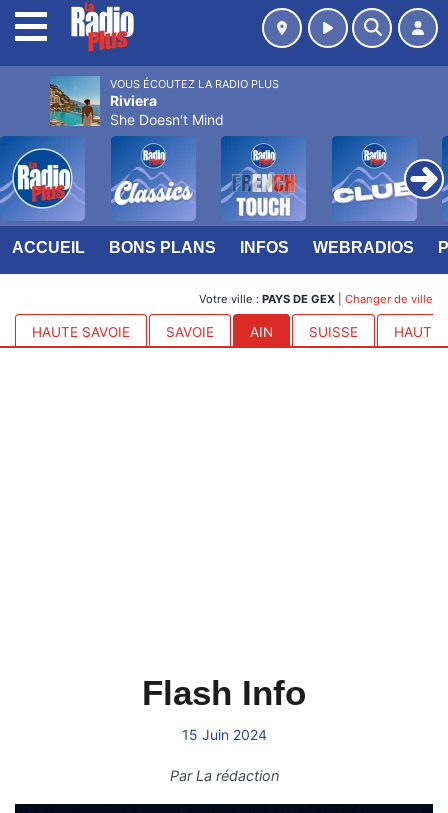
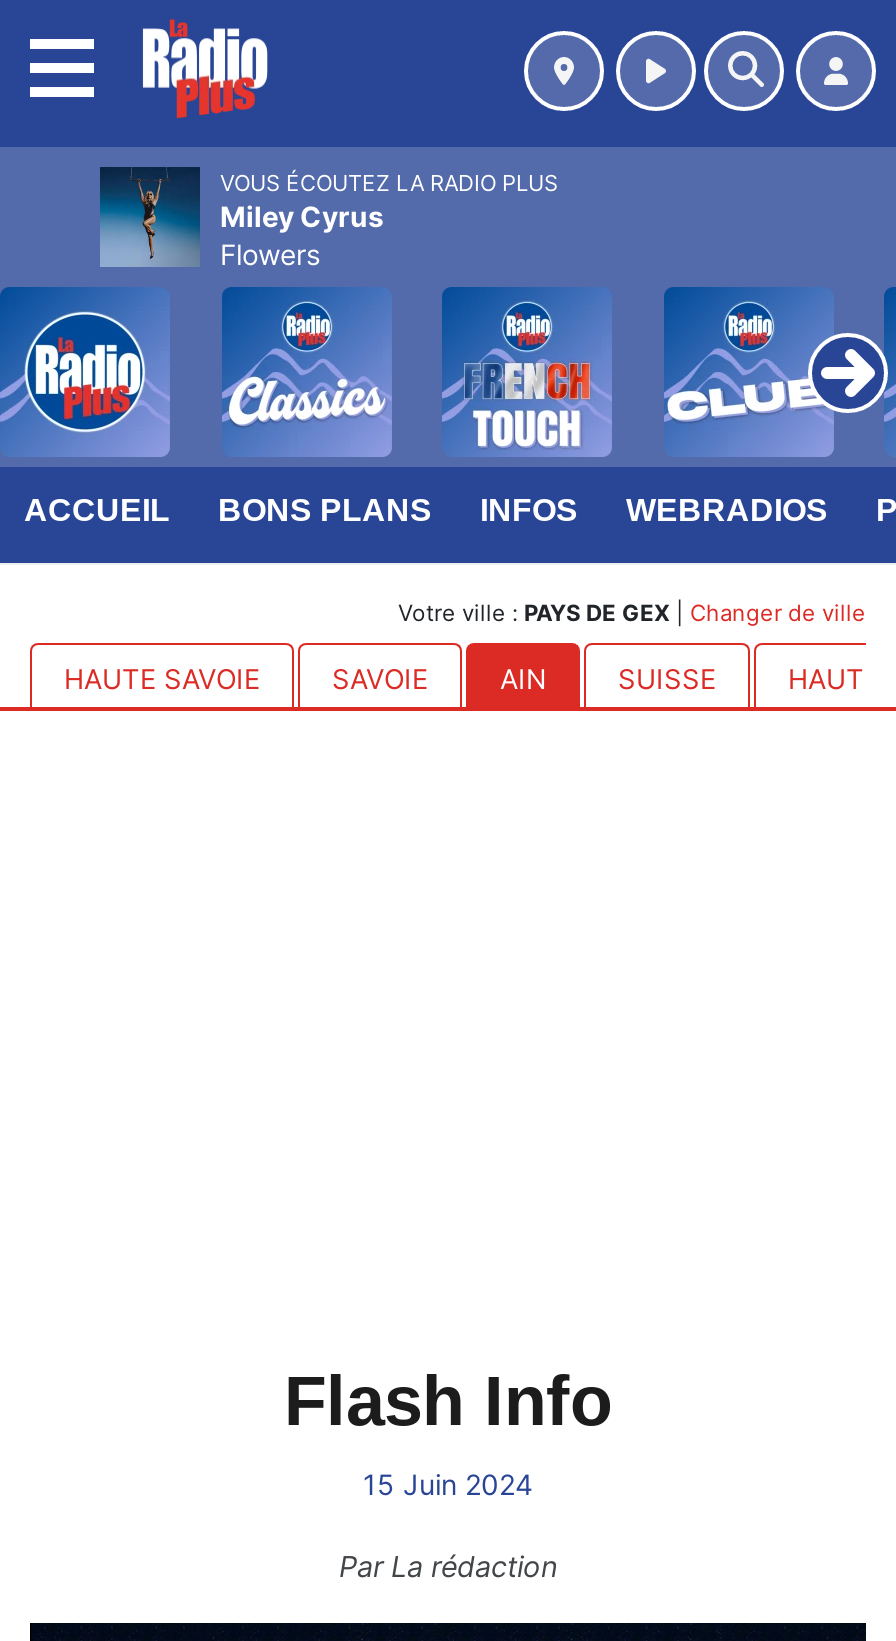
[49,76,224,128] [image] | Riviera | She Doesn't Mind -> [98,165,384,271] [image] | Miley Cyrus | Flowers

